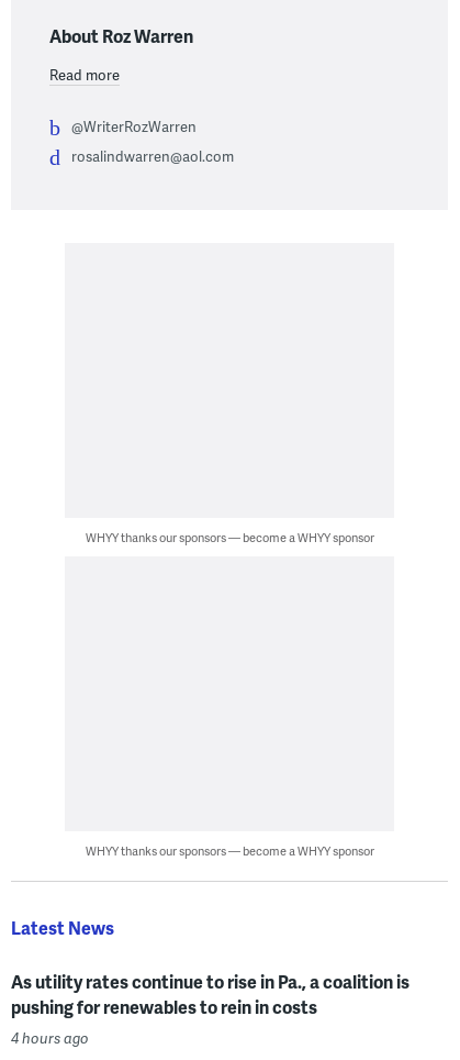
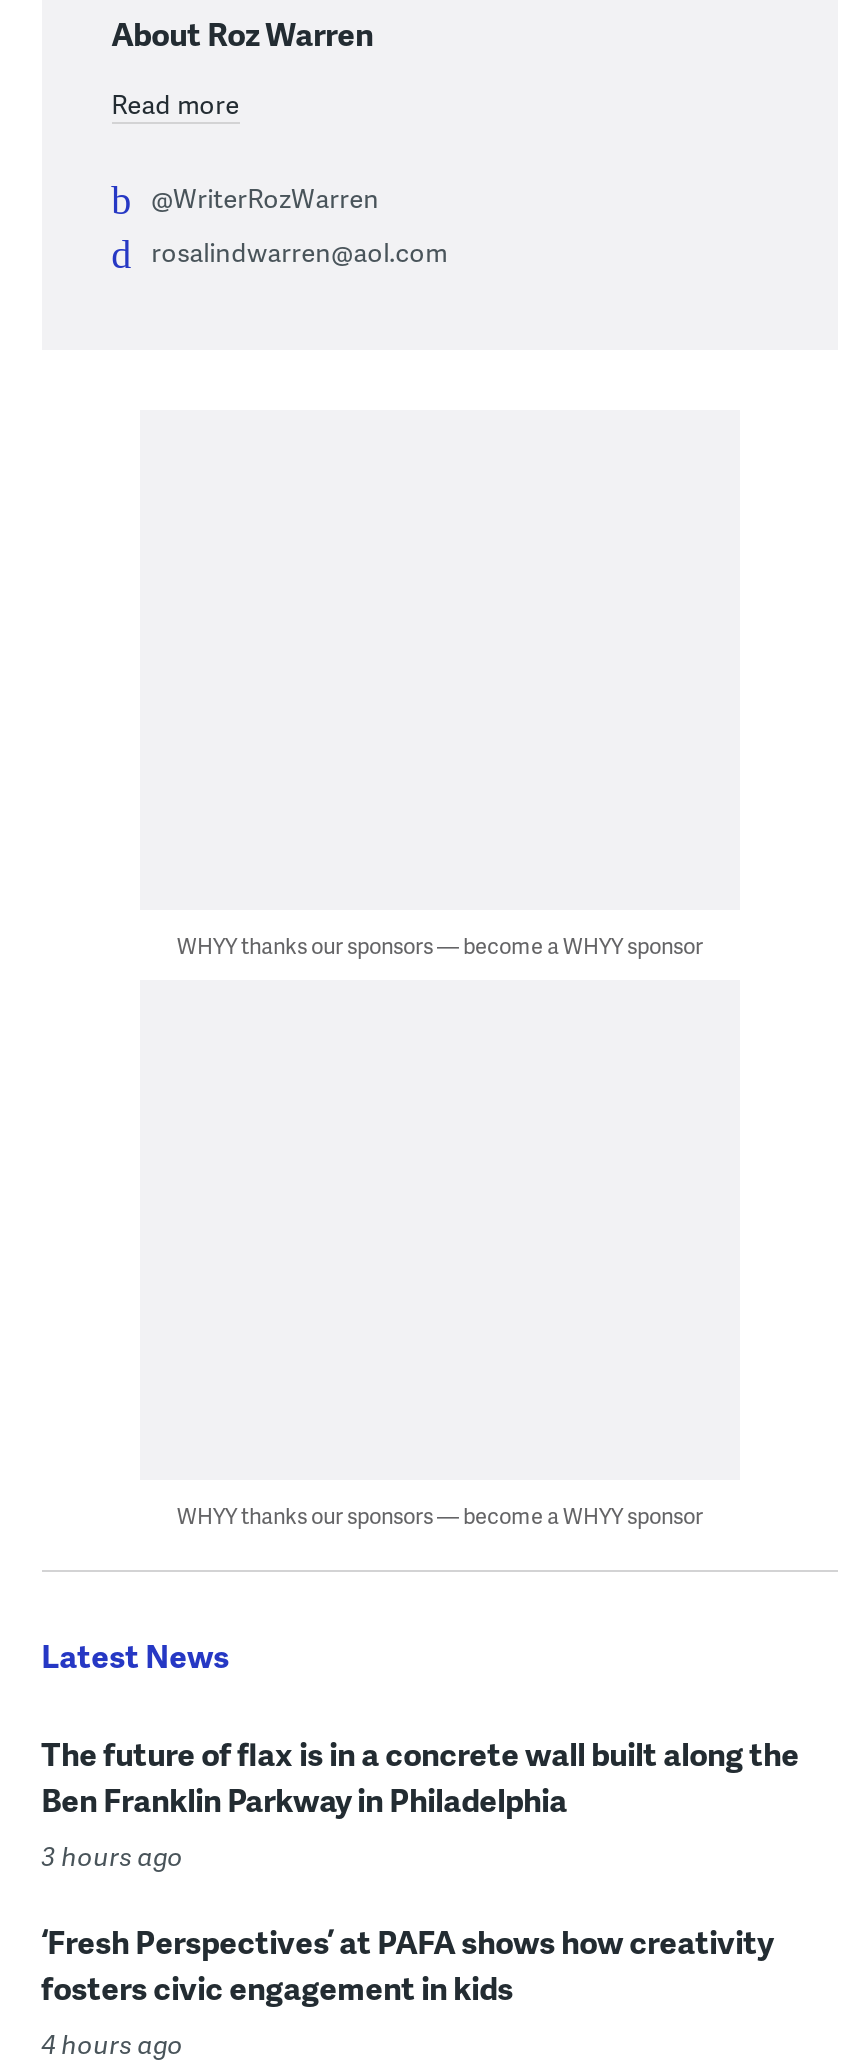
[11,968,409,1019] As utility rates continue to rise in Pa., a coalition is | pushing for renewables to rein in costs -> [41,1729,799,2009] The future of flax is in a concrete wall built along the | Ben Franklin Parkway in Philadelphia | 3 hours ago | ‘Fresh Perspectives’ at PAFA shows how creativity | fosters civic engagement in kids

